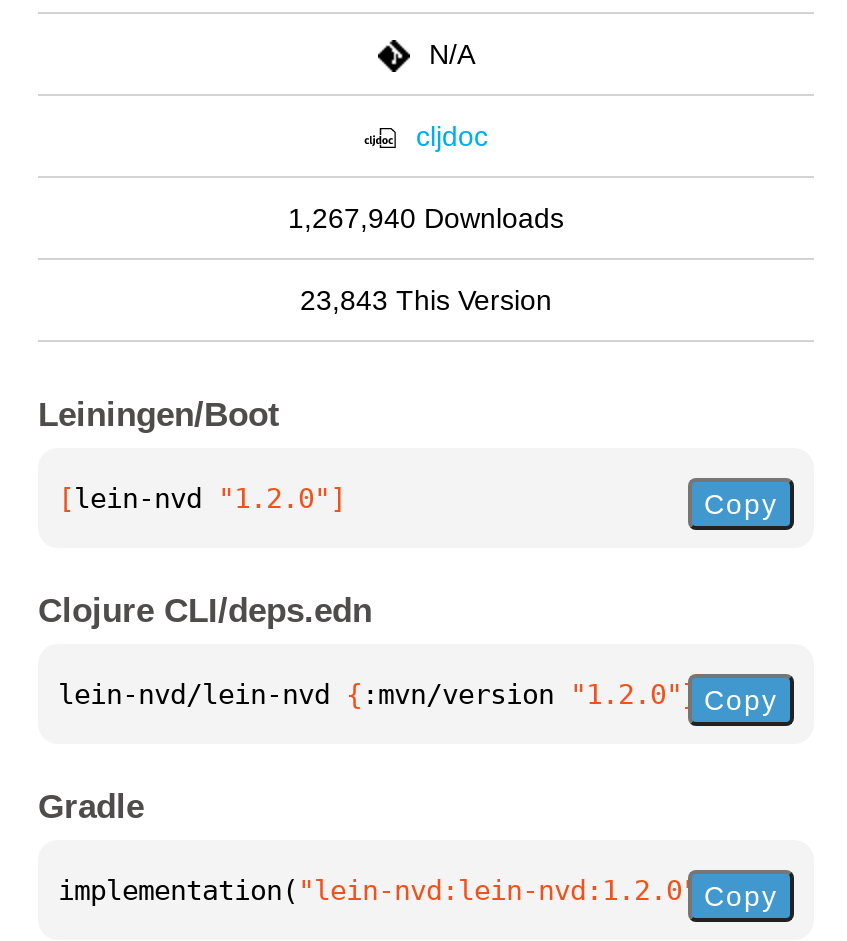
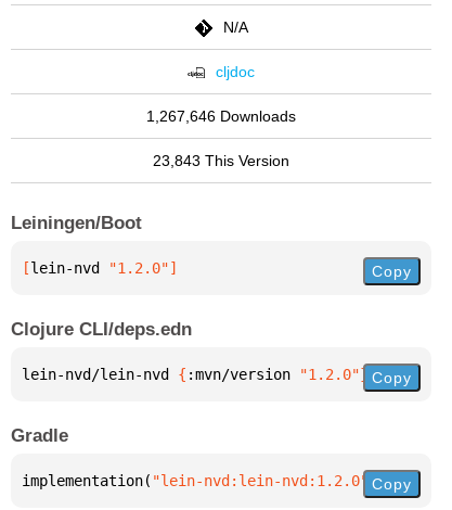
[288,202,564,234] 1,267,940 Downloads -> [146,107,296,125] 1,267,646 Downloads

